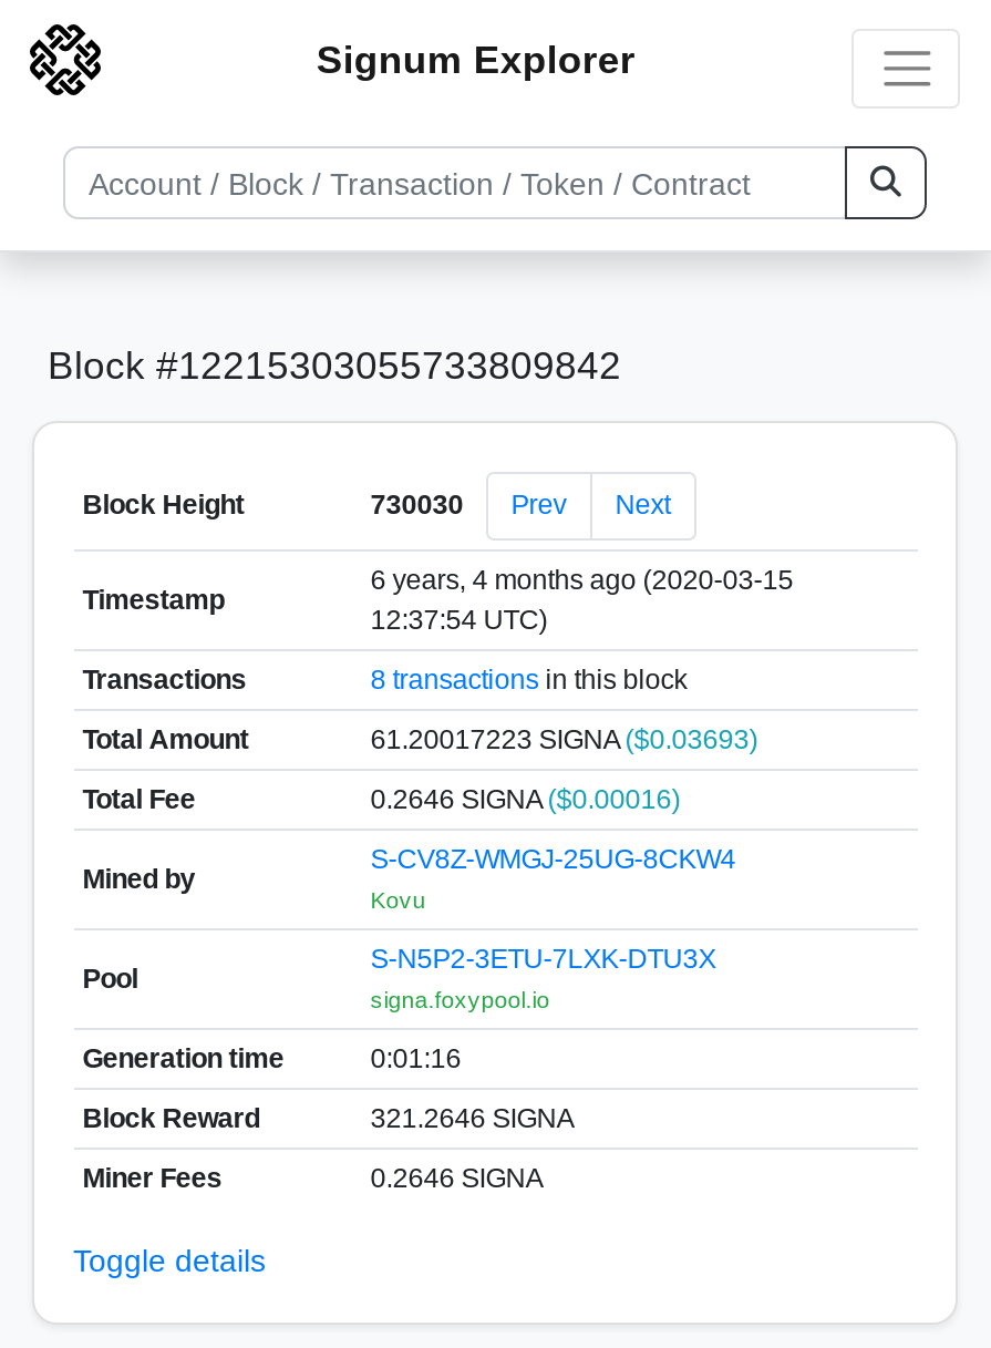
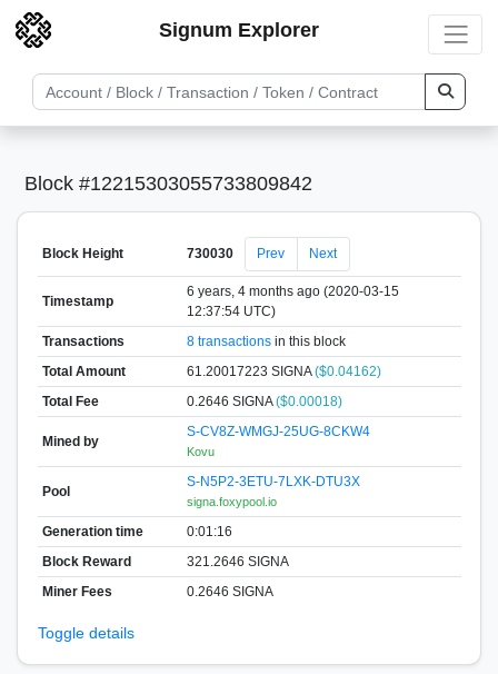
[370,723,758,754] 61.20017223 SIGNA ($0.03693) -> [186,363,381,379] 61.20017223 SIGNA ($0.04162)
[370,783,680,814] 0.2646 SIGNA ($0.00016) -> [186,393,342,409] 0.2646 SIGNA ($0.00018)

